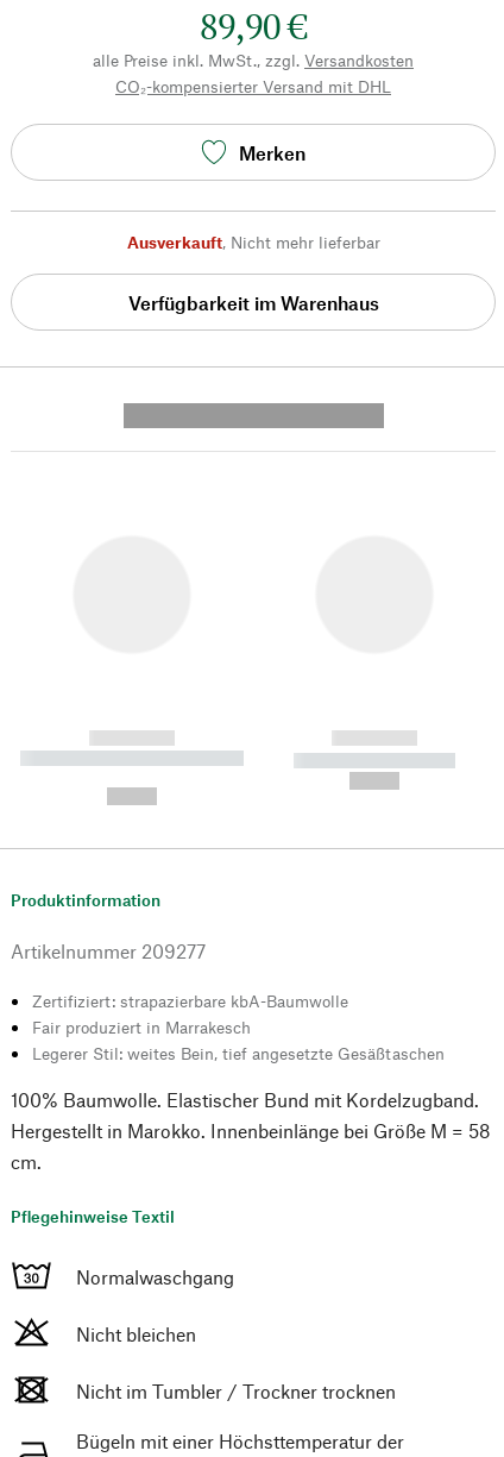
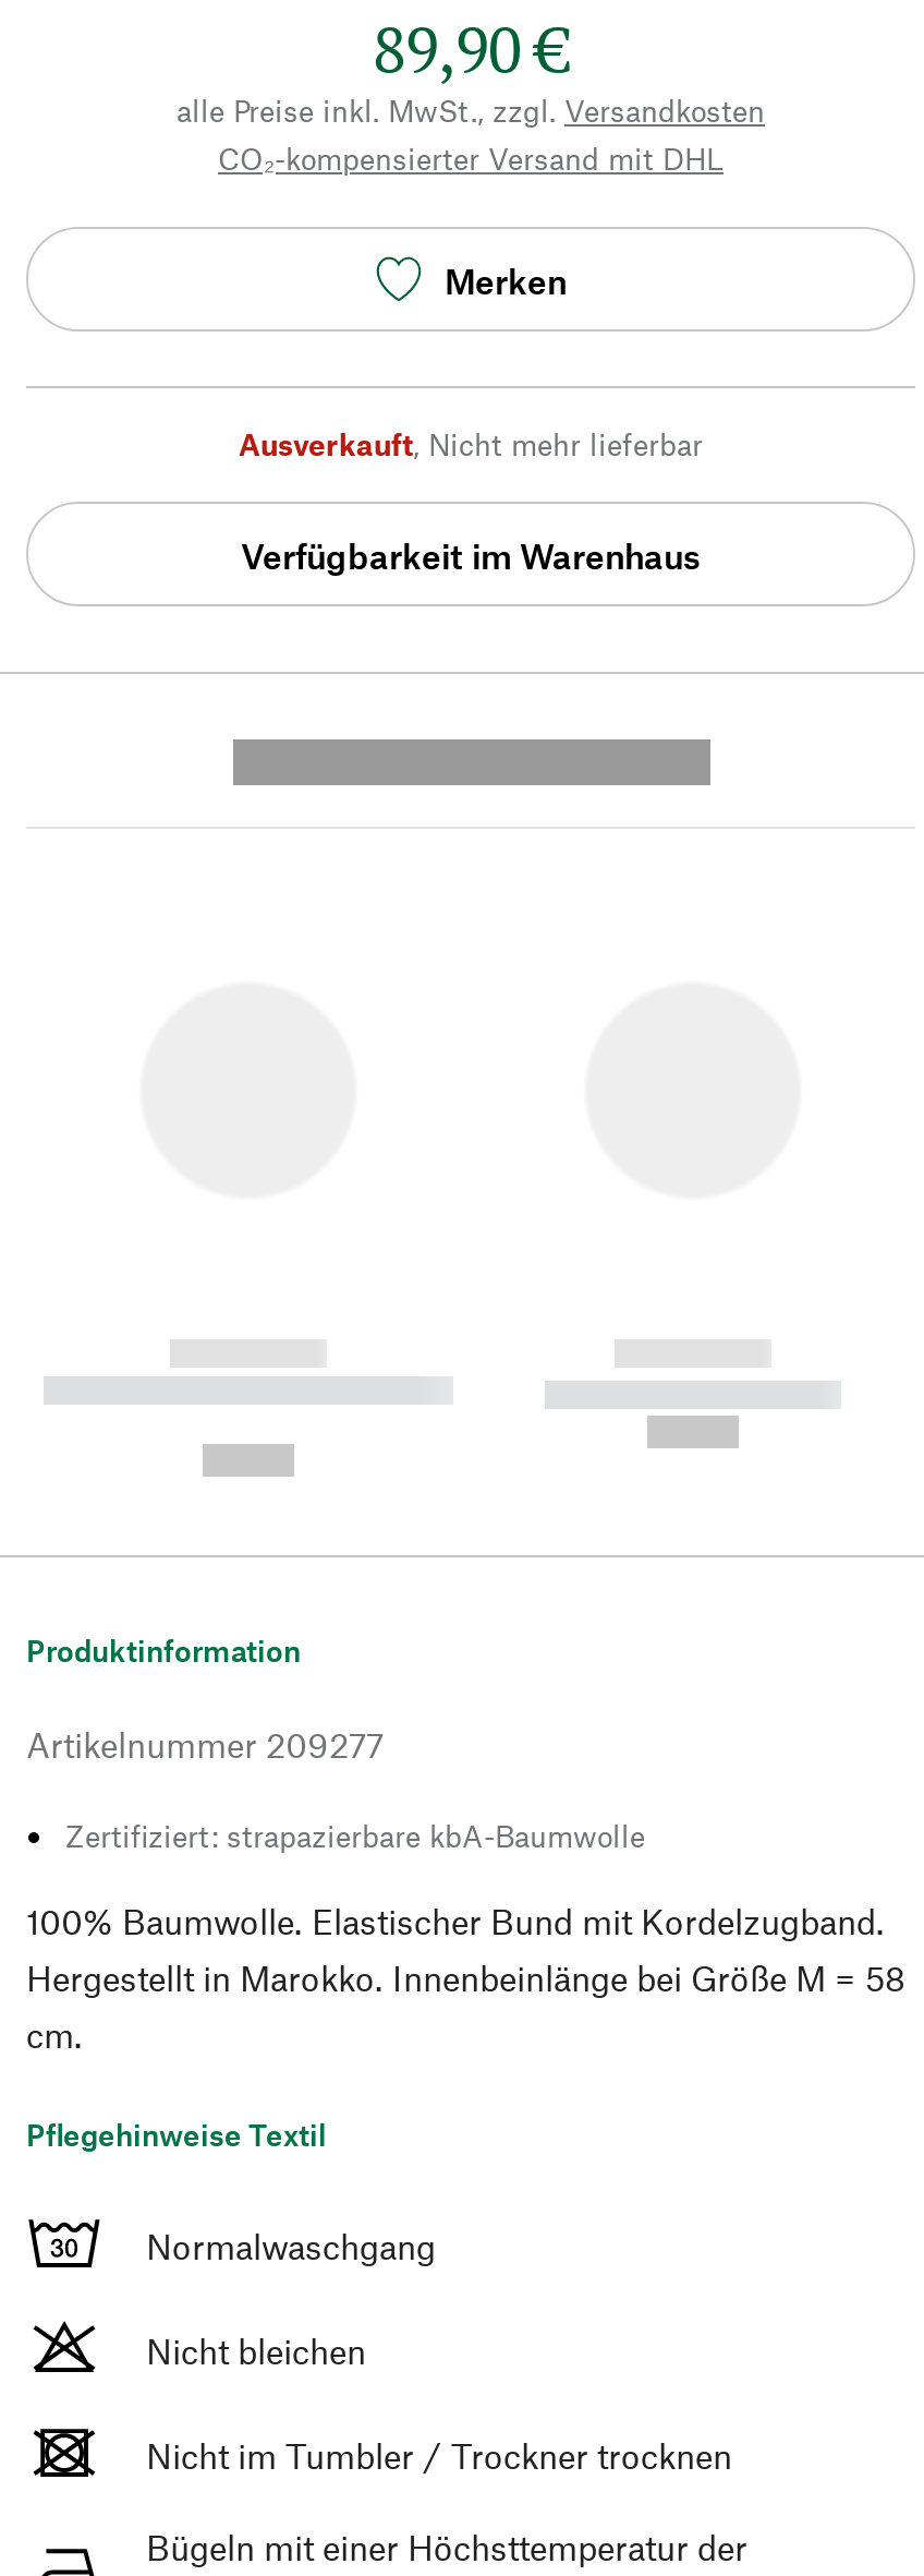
[32,1017,445,1063] Fair produziert in Marrakesch | Legerer Stil: weites Bein, tief angesetzte Gesäßtaschen -> none

